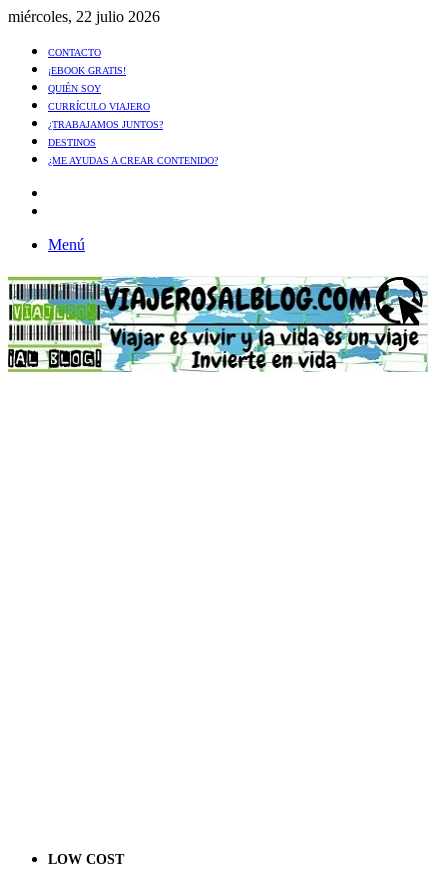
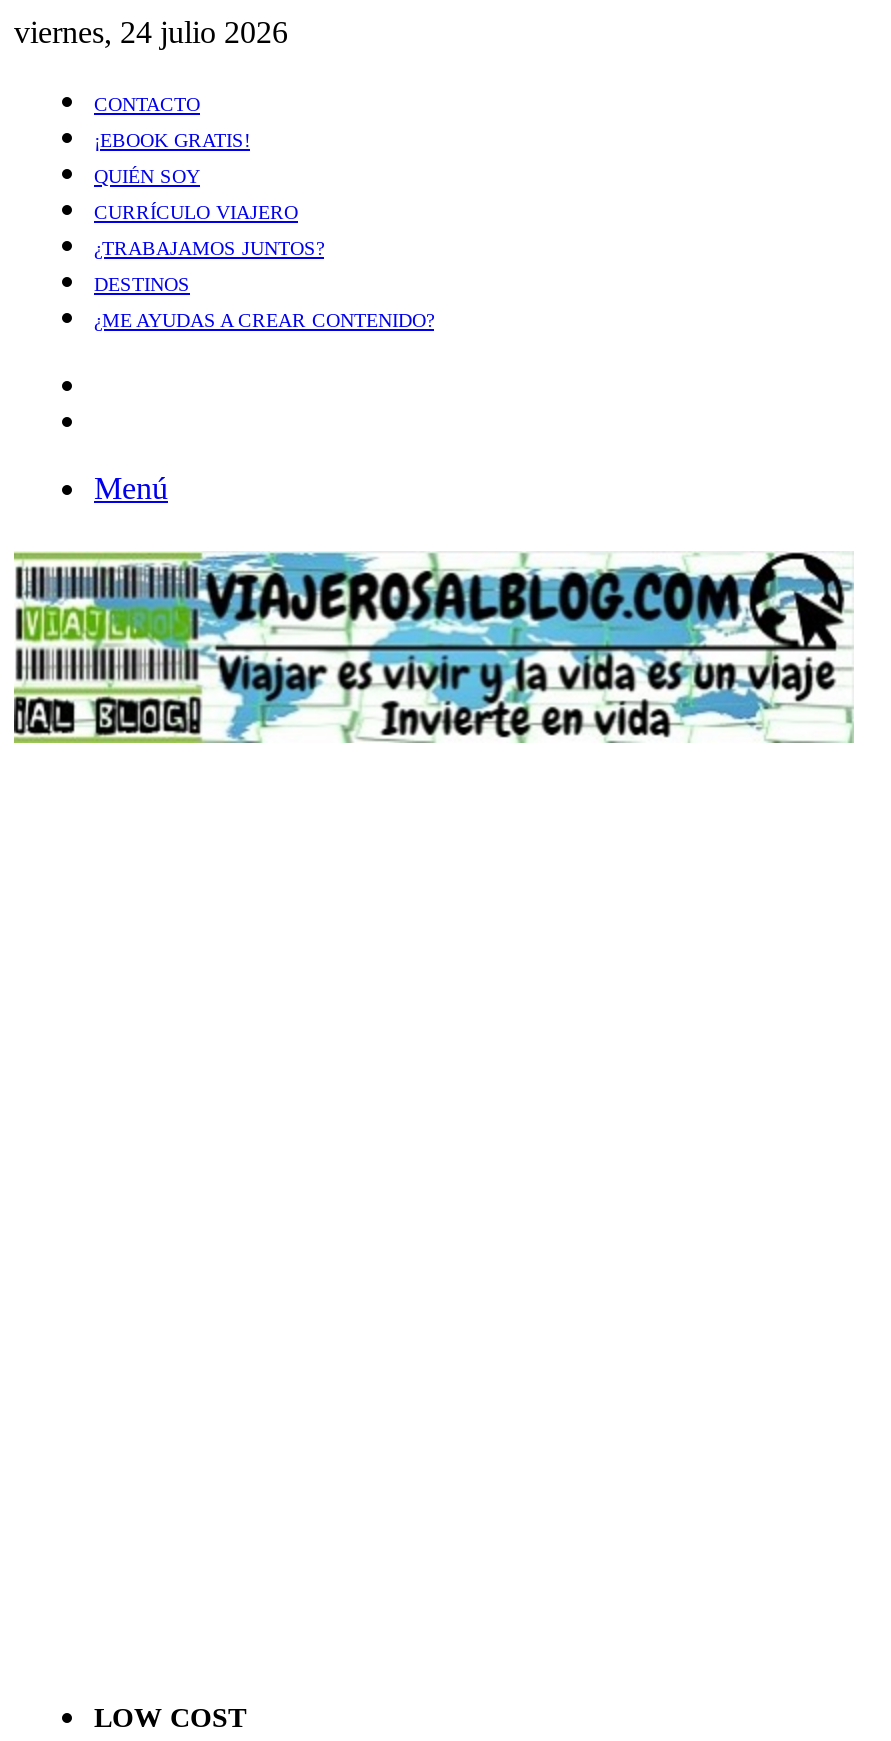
[8,8,160,25] miércoles, 22 julio 2026 -> [14,15,288,49] viernes, 24 julio 2026

